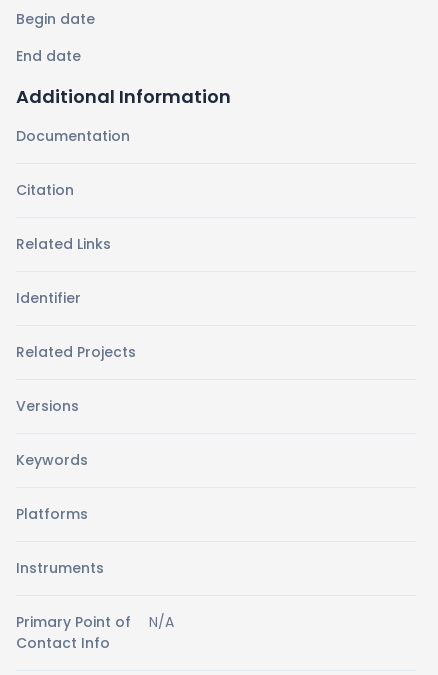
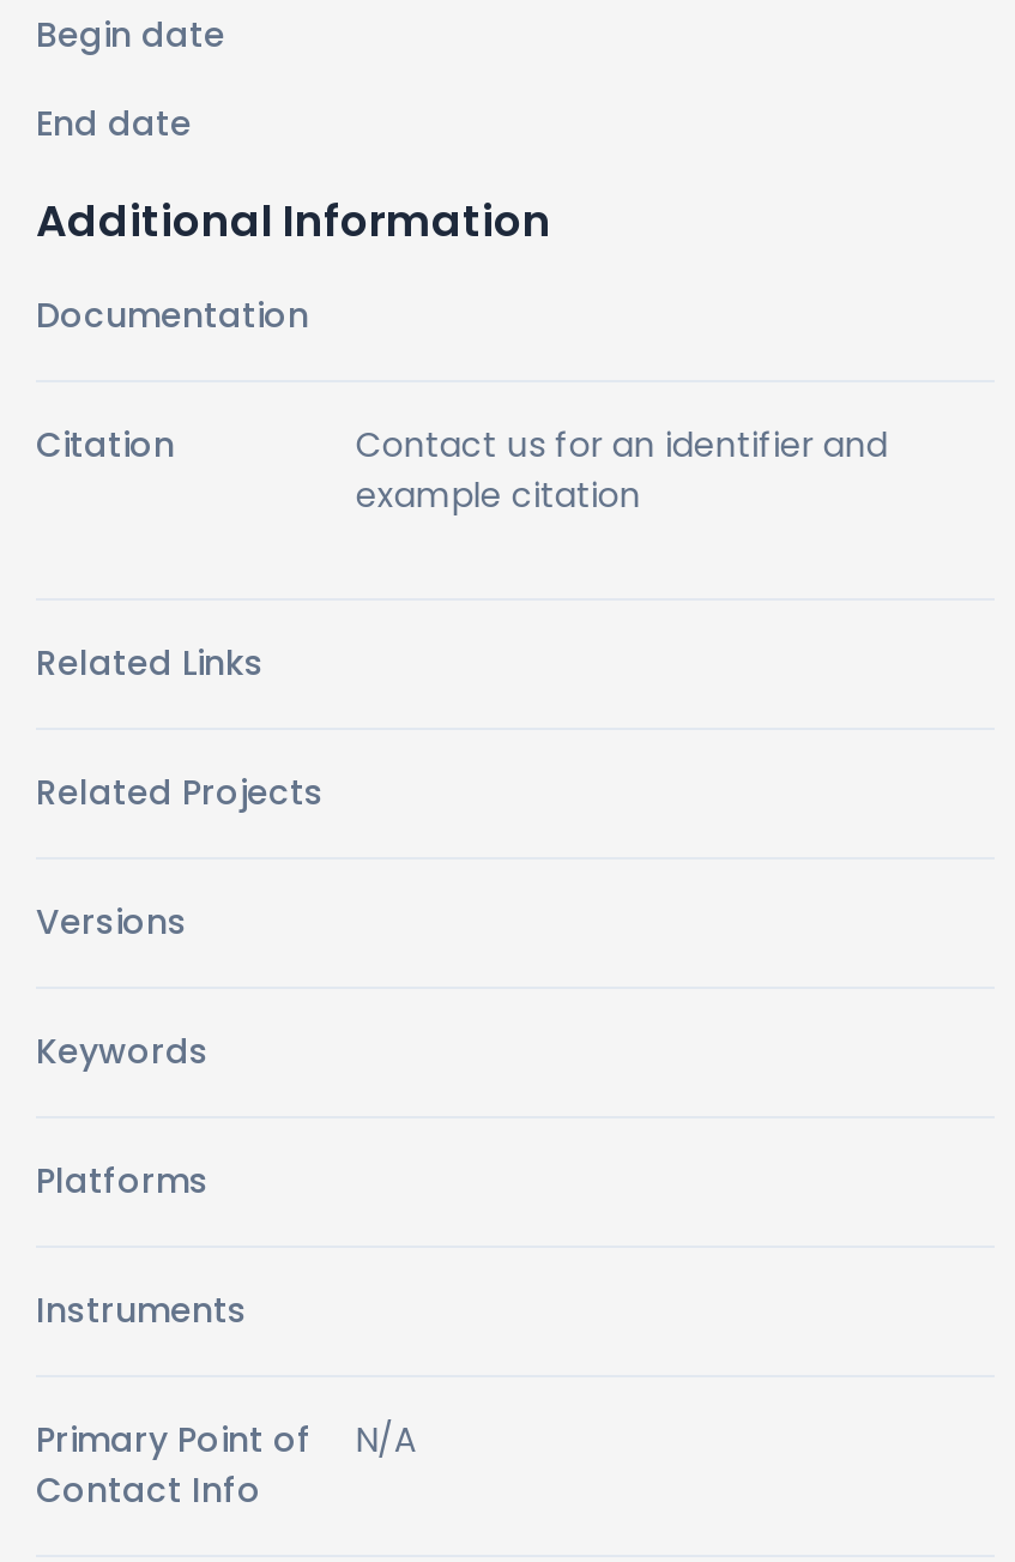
none -> [355,421,887,519] Contact us for an identifier and | example citation
moved [16,234,111,254] -> [36,639,264,687]: Related Links
[16,288,81,308] Identifier -> none

